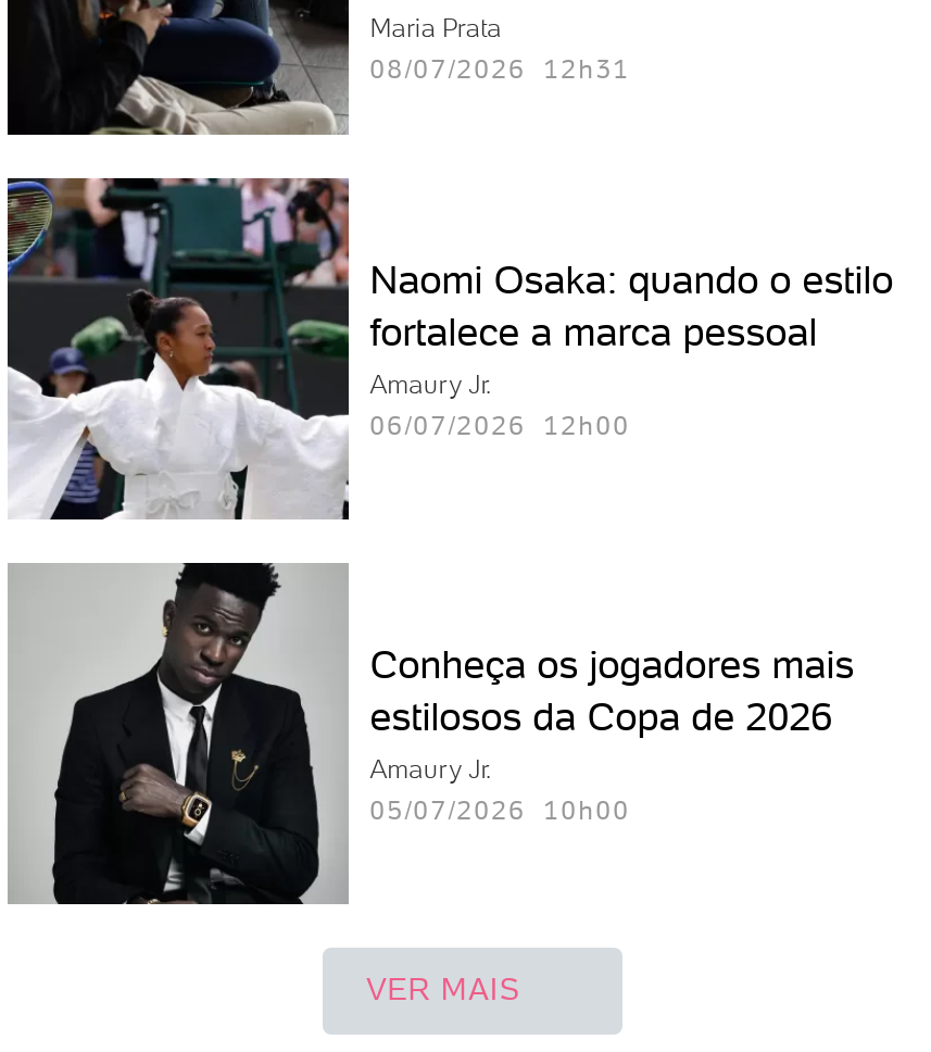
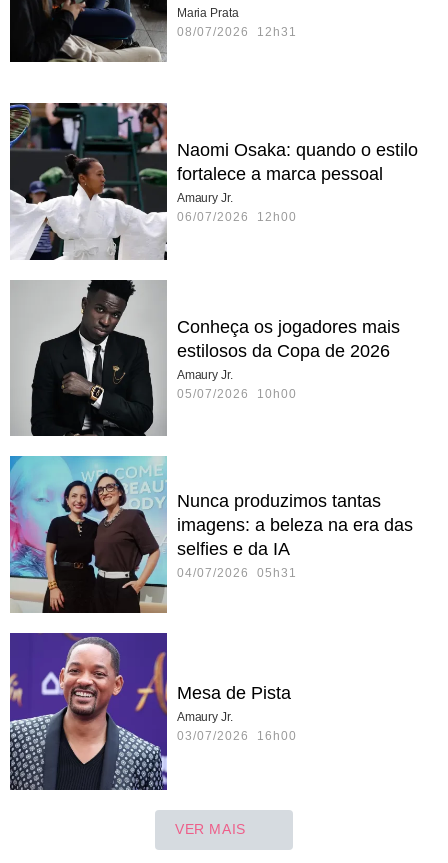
none -> [9,455,413,614] [image] | Nunca produzimos tantas | imagens: a beleza na era das | selfies e da IA | 04/07/2026 05h31
none -> [10,632,297,791] [image] | Mesa de Pista | Amaury Jr. | 03/07/2026 16h00

